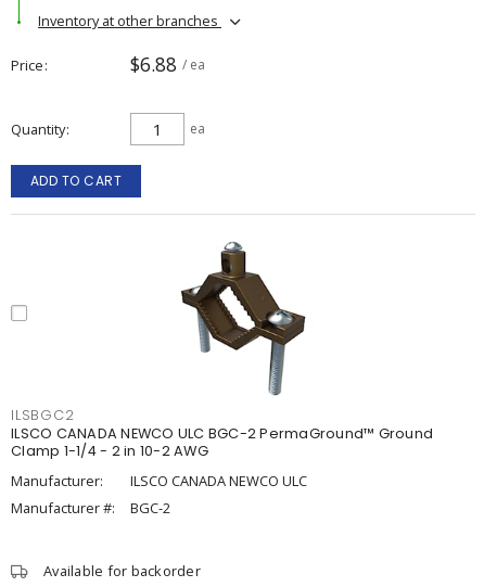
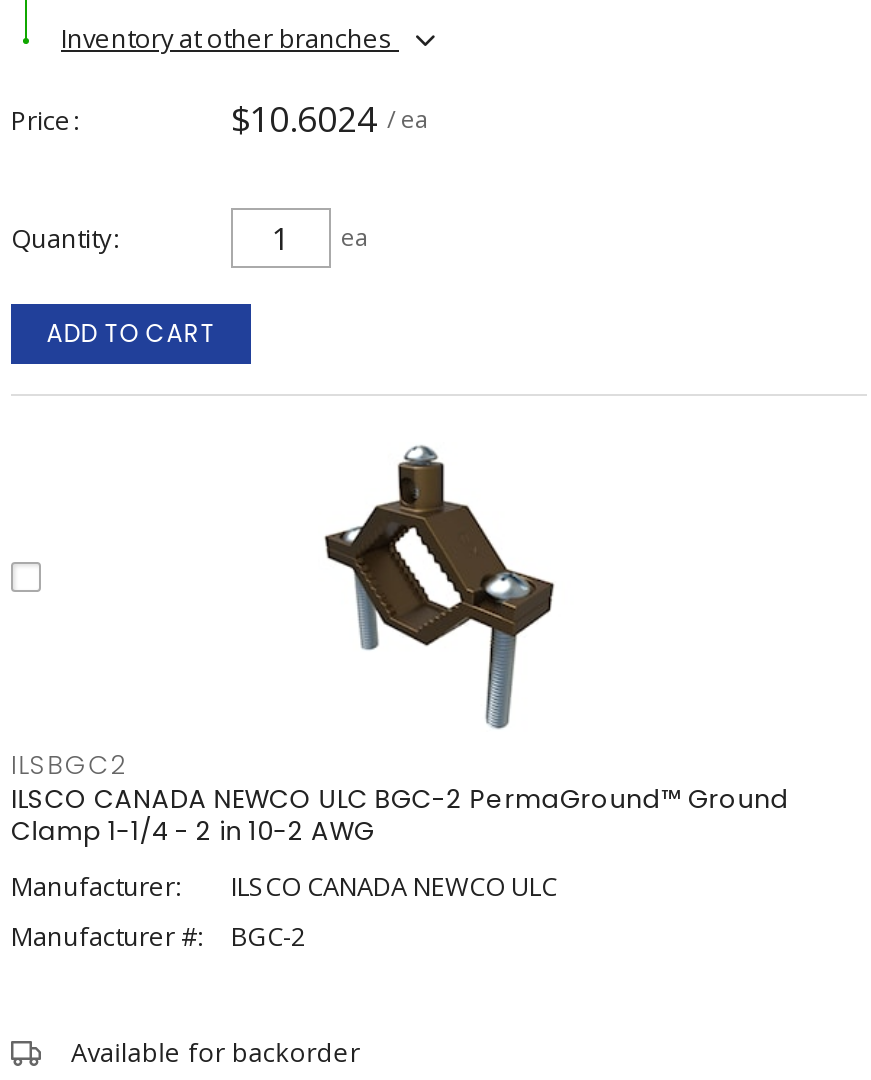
[130,51,205,77] $6.88 / ea -> [231,94,429,142] $10.6024 / ea

